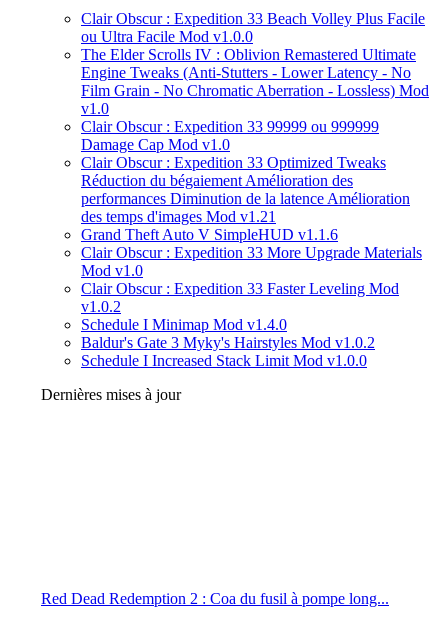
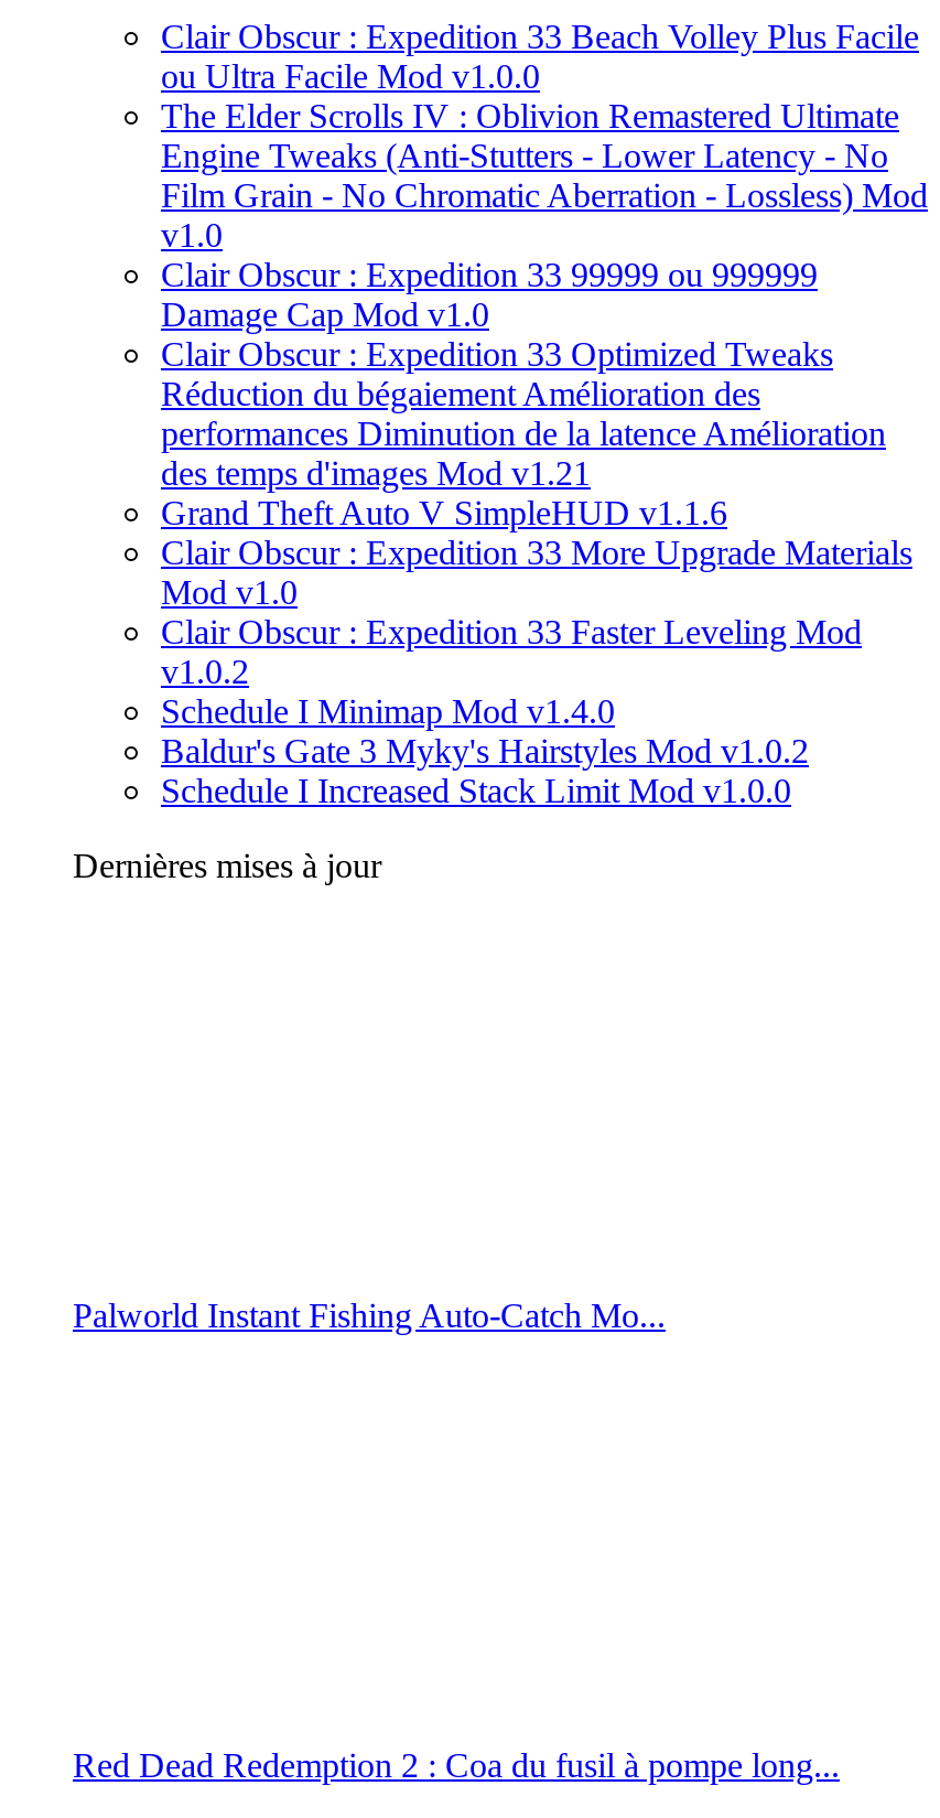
none -> [73,1297,666,1334] Palworld Instant Fishing Auto-Catch Mo...

